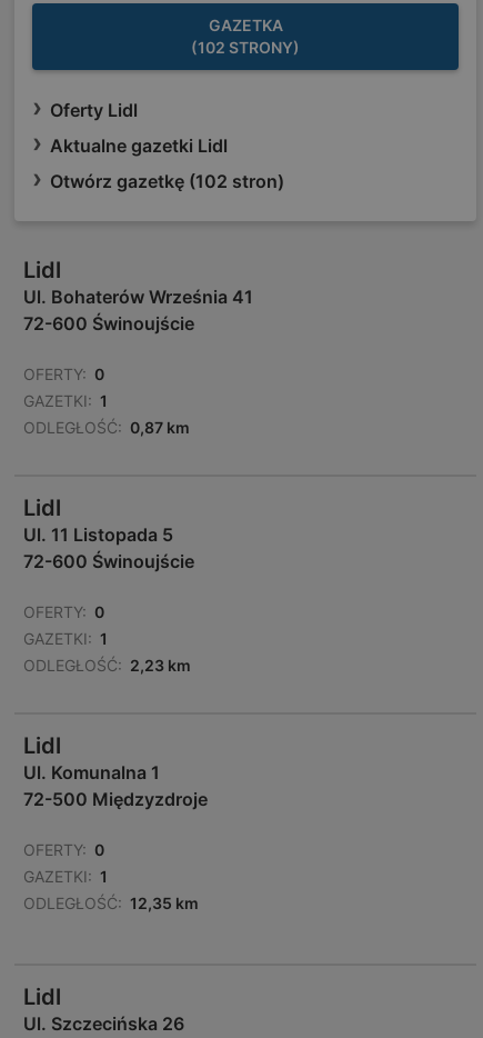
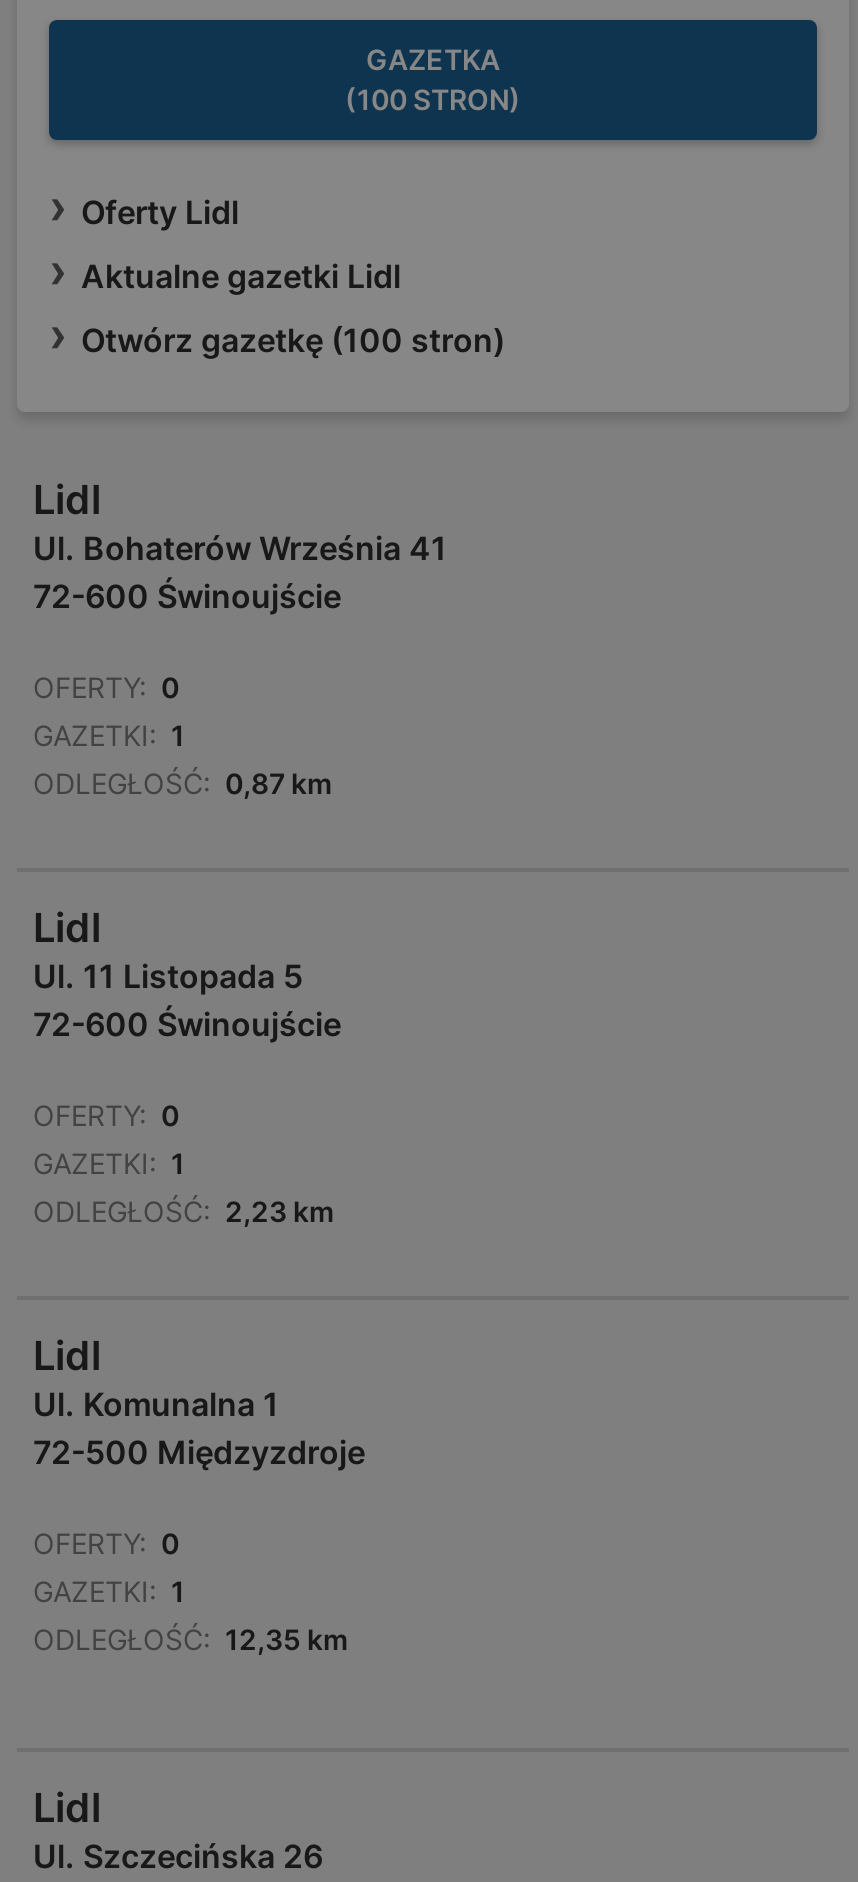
[191,38,300,57] (102 STRONY) -> [345,82,521,116] (100 STRON)
[50,170,284,192] Otwórz gazetkę (102 stron) -> [81,320,505,360] Otwórz gazetkę (100 stron)

